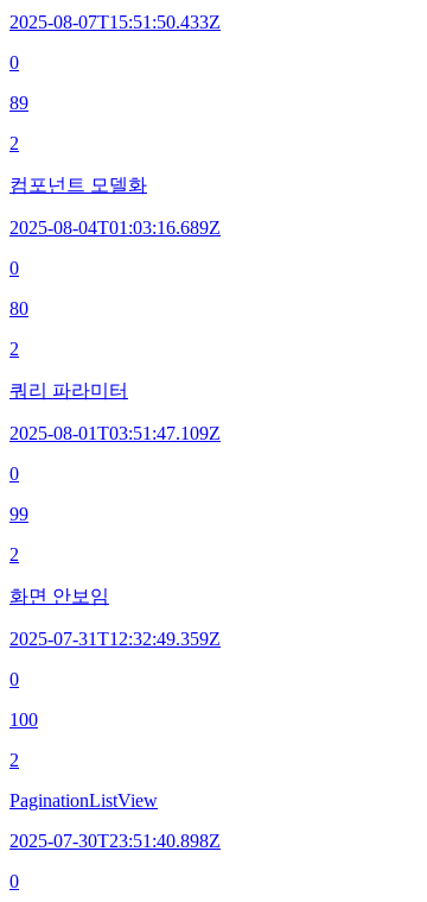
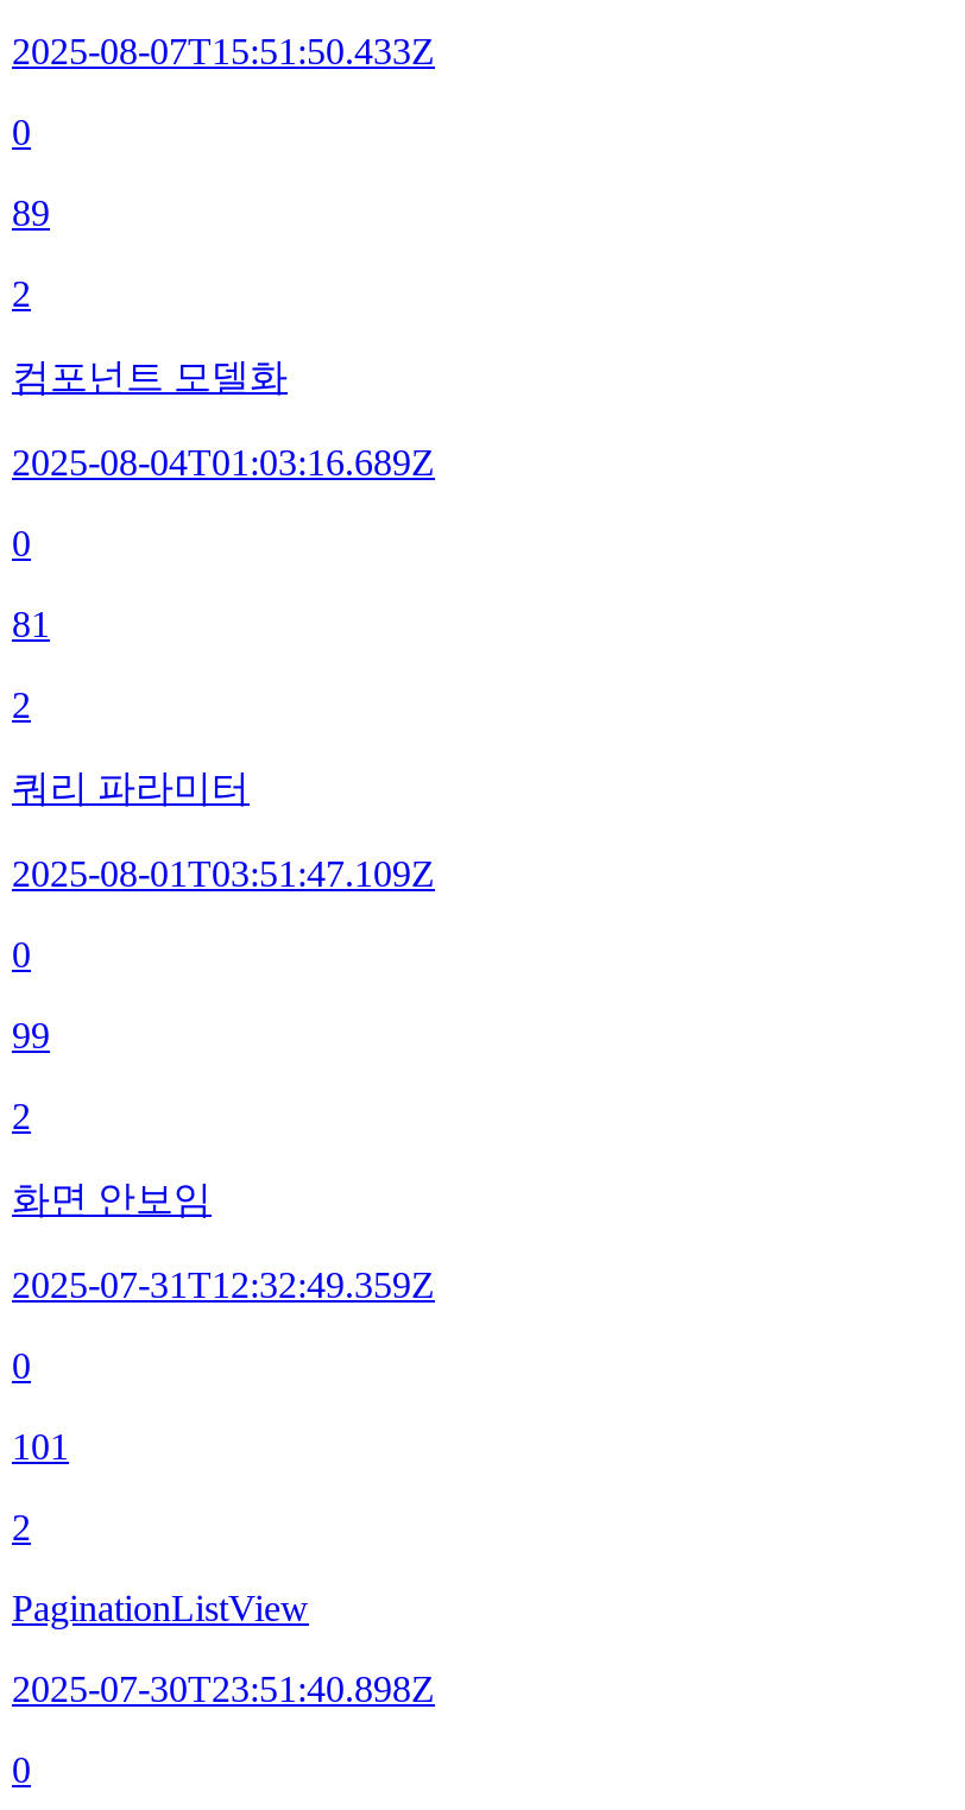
[9,298,28,318] 80 -> [12,603,50,644] 81
[9,709,38,730] 100 -> [12,1426,69,1466] 101

